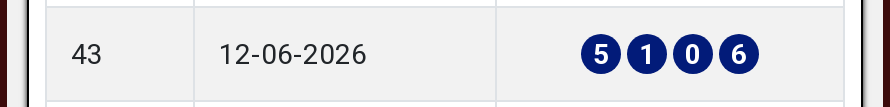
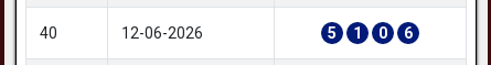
[71,37,103,69] 43 -> [40,24,57,42] 40

